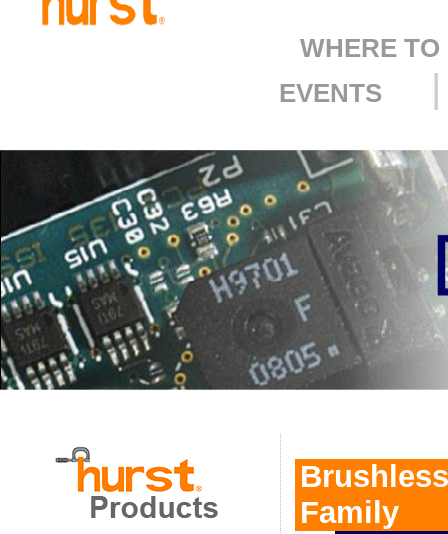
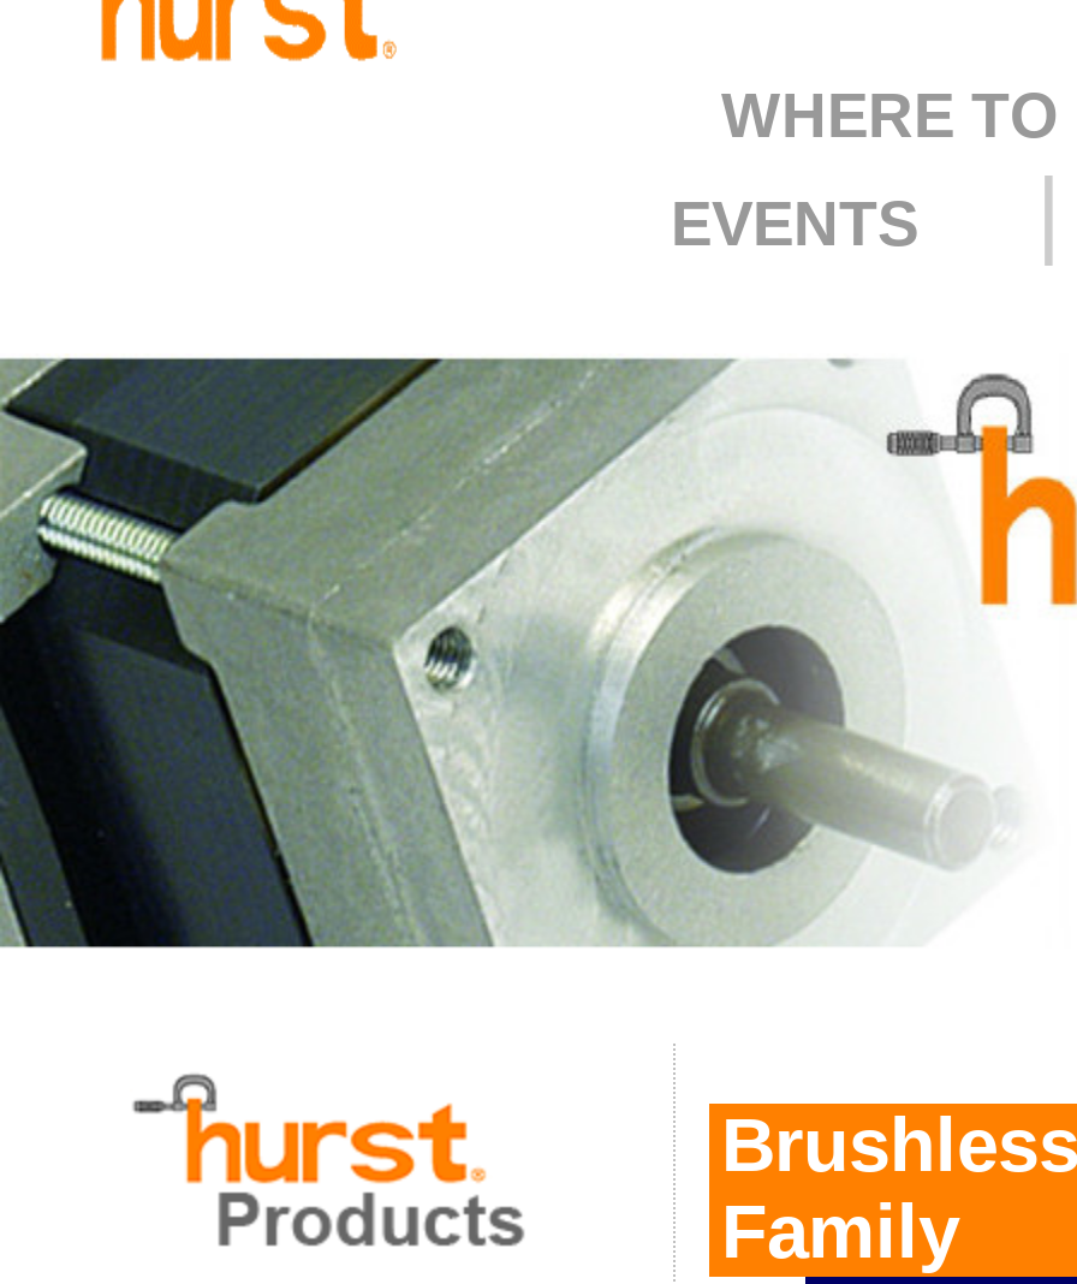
[3,149,445,394] [image] -> [7,358,1070,950] [image]

